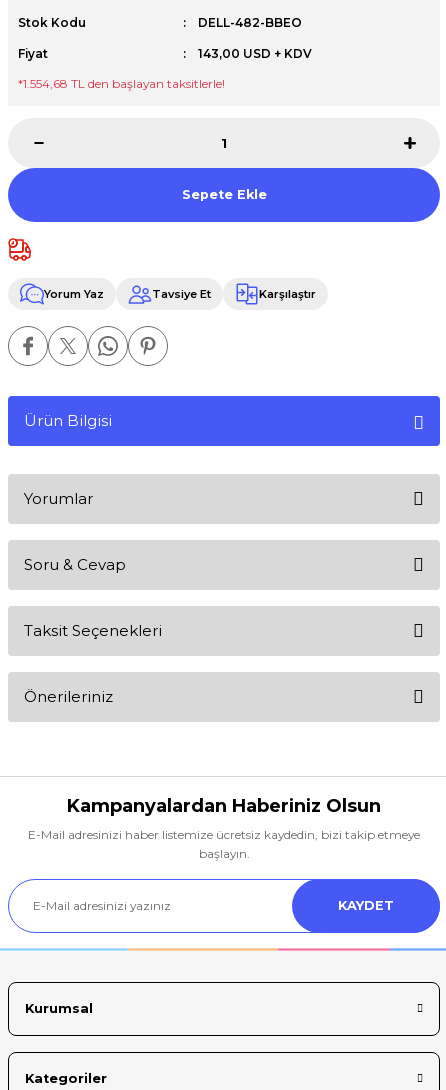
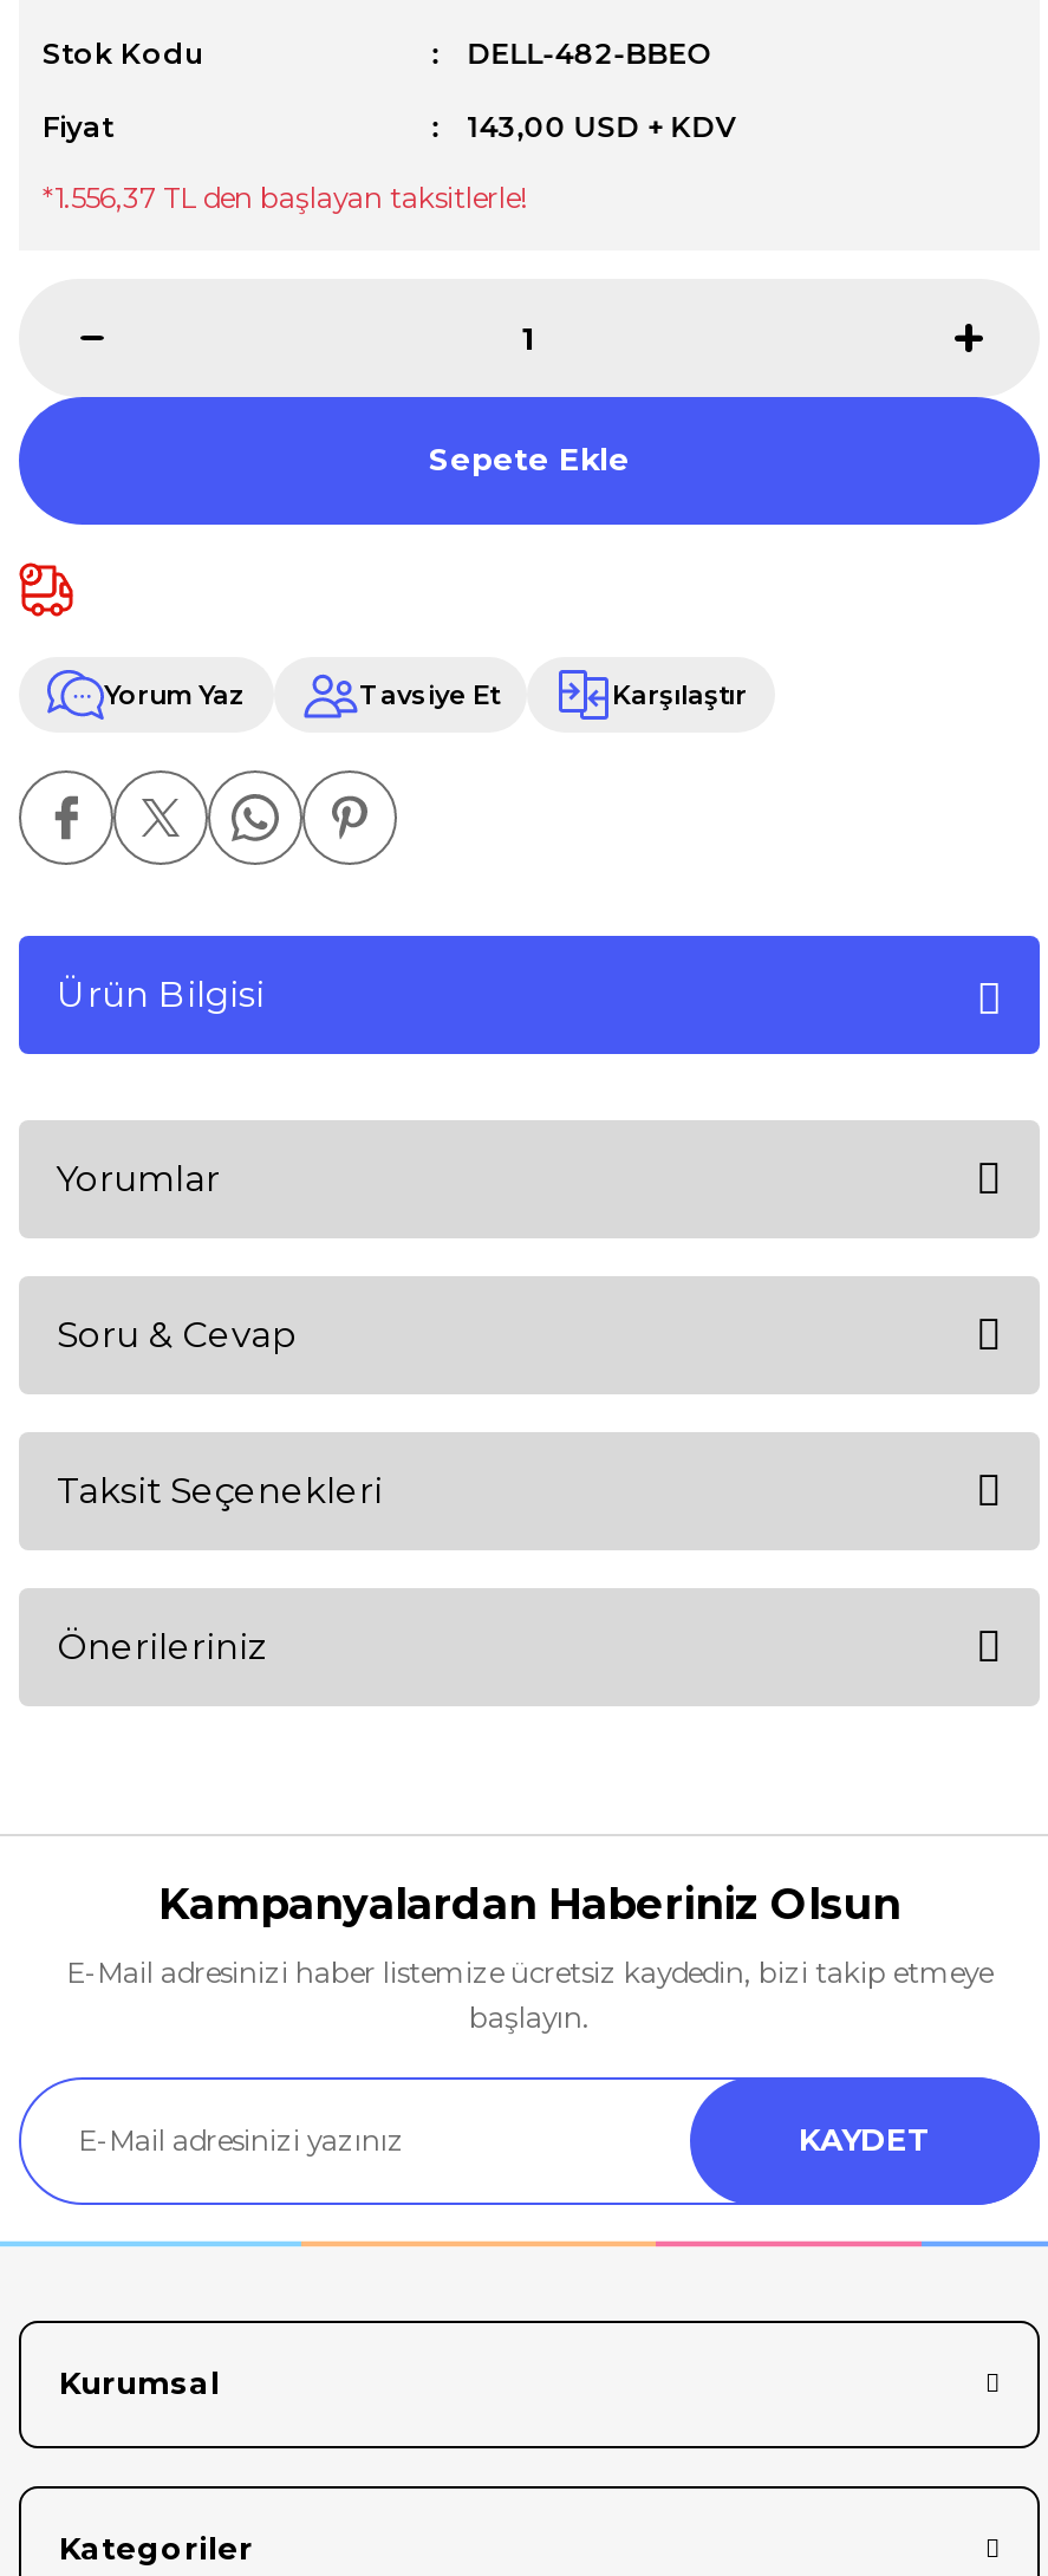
[18,76,225,91] *1.554,68 TL den başlayan taksitlerle! -> [43,180,527,215] *1.556,37 TL den başlayan taksitlerle!

